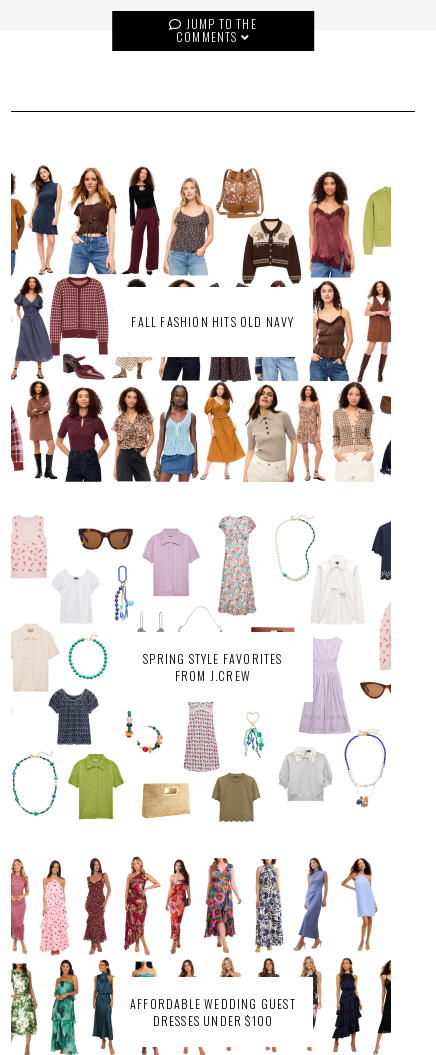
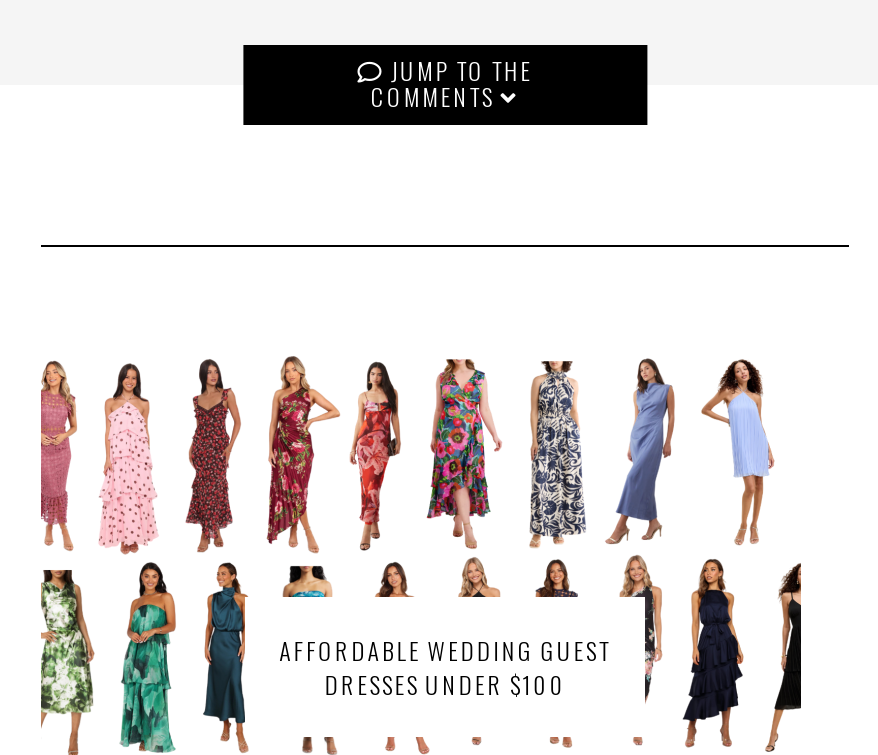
[10,165,392,483] [image] | FALL FASHION HITS OLD NAVY -> none
[11,516,392,823] [image] | SPRING STYLE FAVORITES | FROM J.CREW -> none

